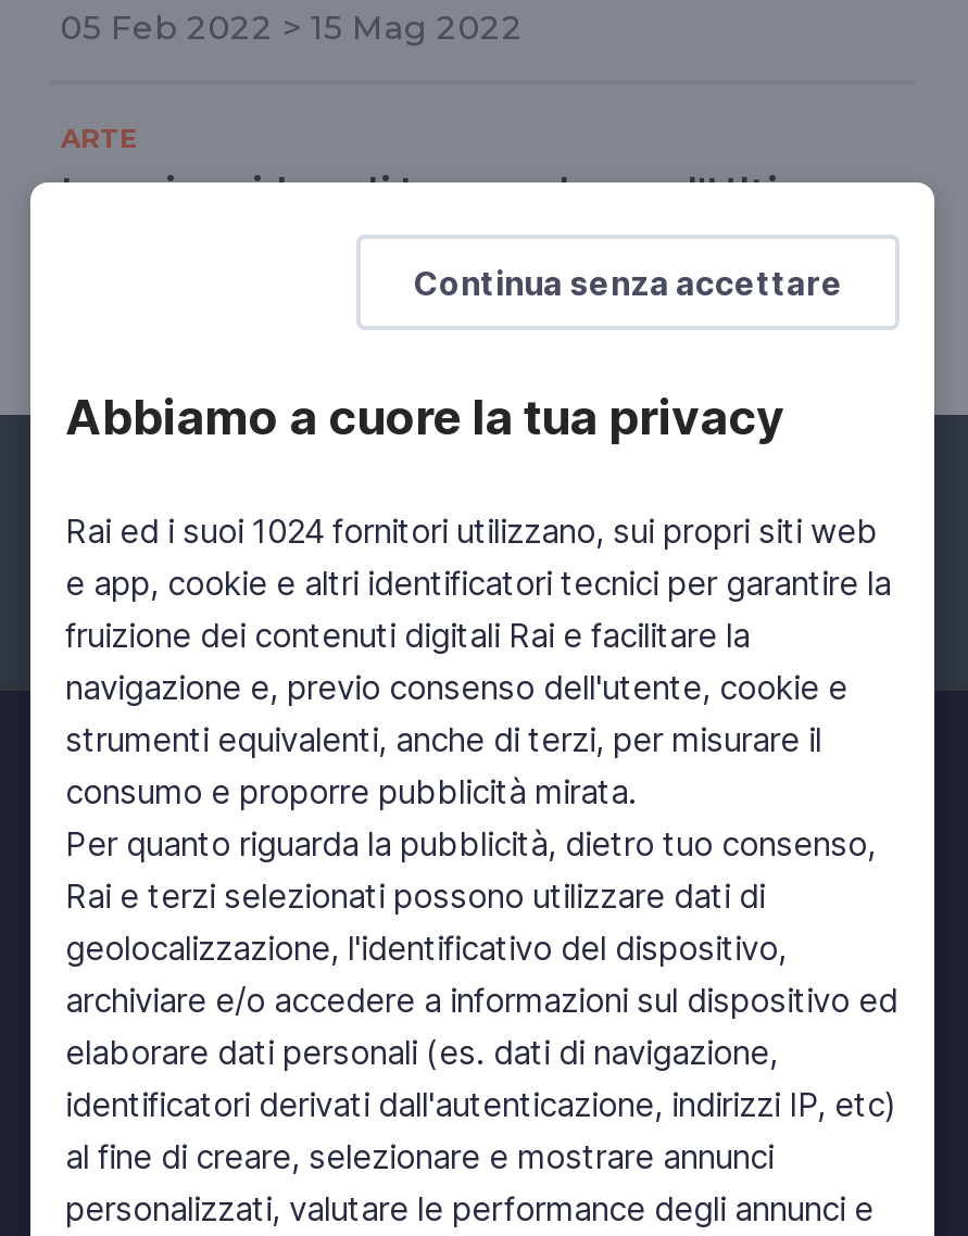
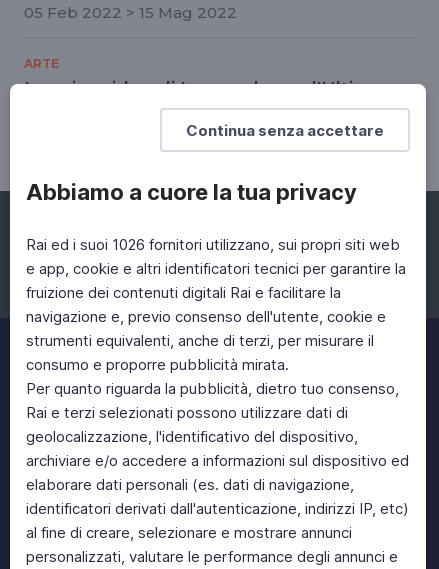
[65,510,878,552] Rai ed i suoi 1024 fornitori utilizzano, sui propri siti web -> [26,235,400,254] Rai ed i suoi 1026 fornitori utilizzano, sui propri siti web

